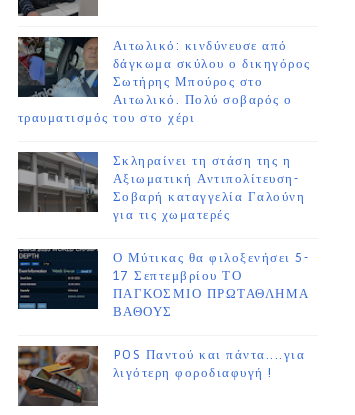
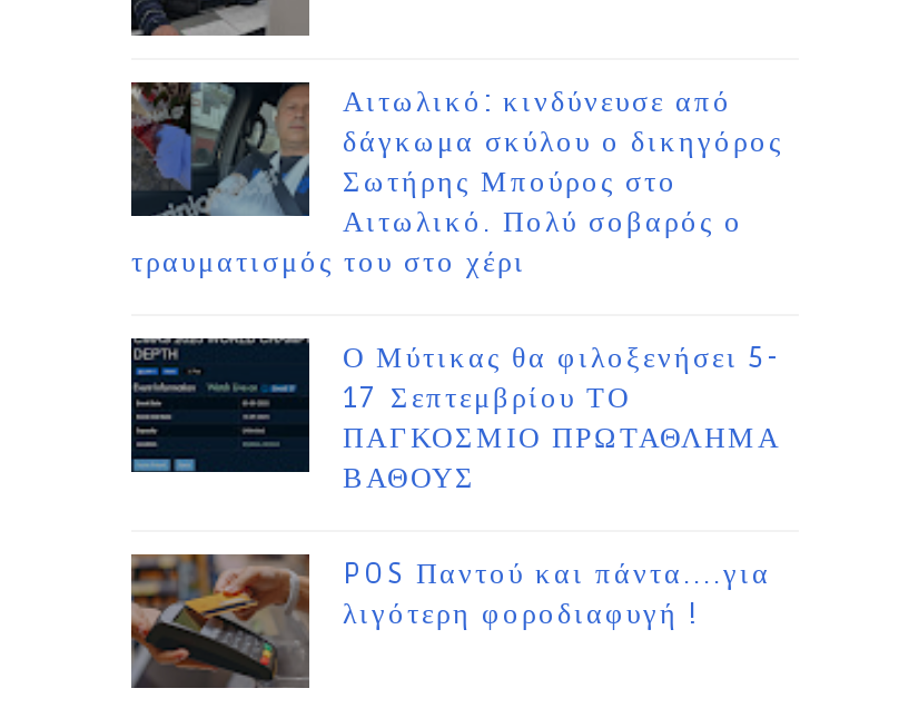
[18,152,305,223] [image] | Σκληραίνει τη στάση της η | Αξιωματική Αντιπολίτευση- | Σοβαρή καταγγελία Γαλούνη | για τις χωματερές -> none

